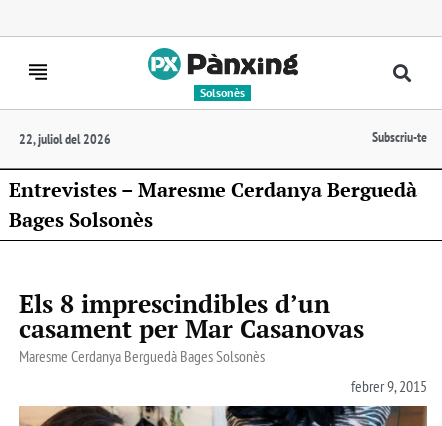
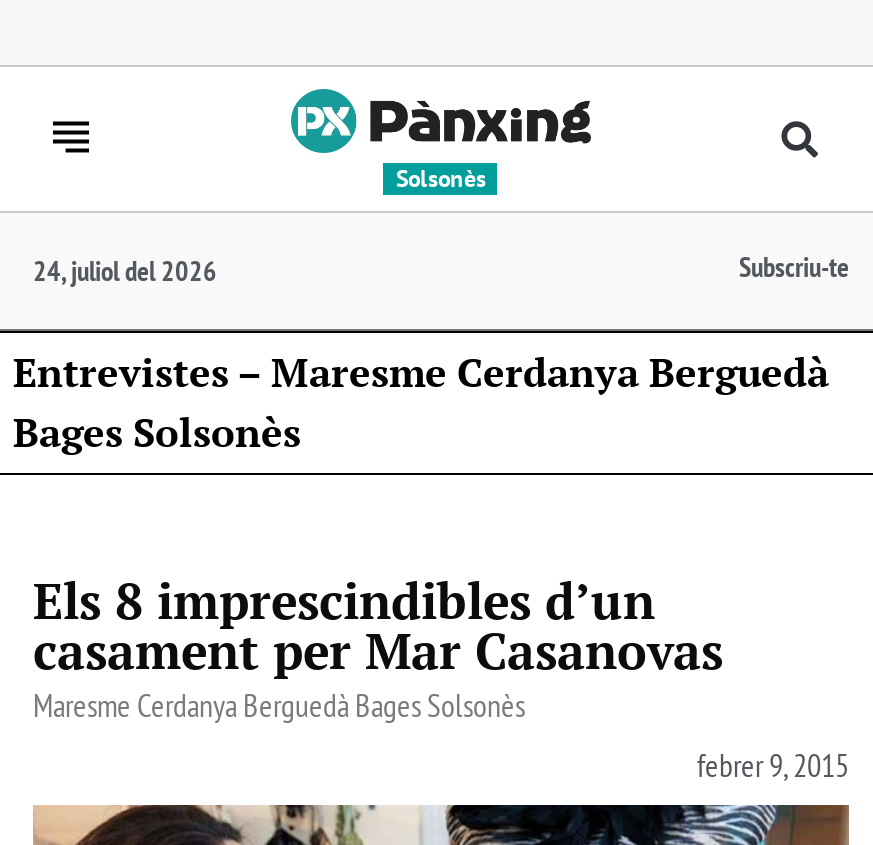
[19,130,111,148] 22, juliol del 2026 -> [33,253,217,289] 24, juliol del 2026

